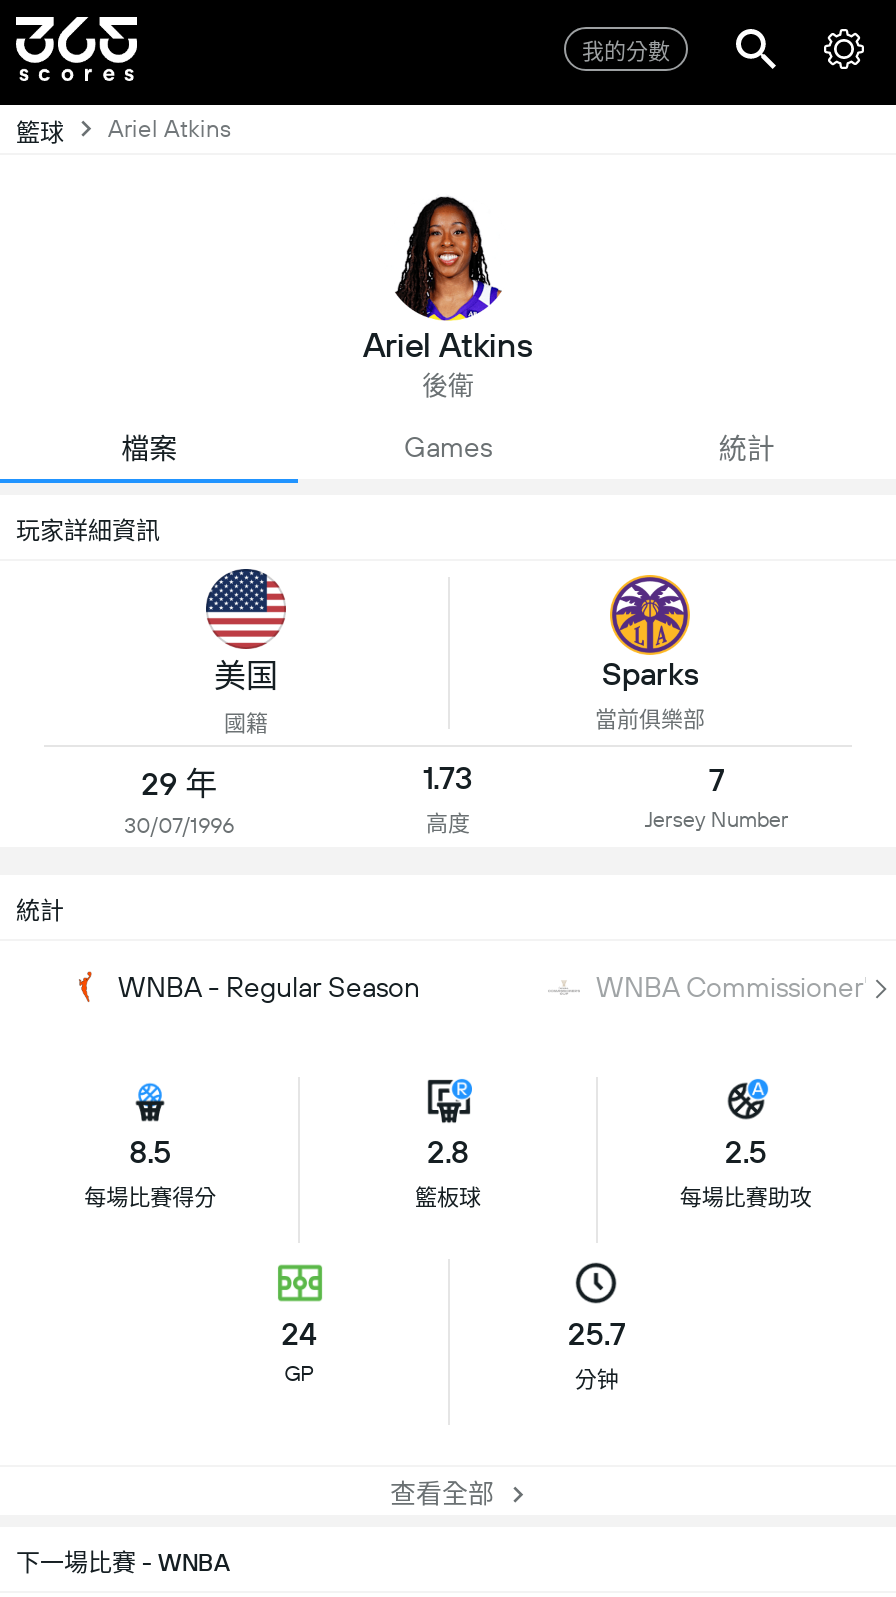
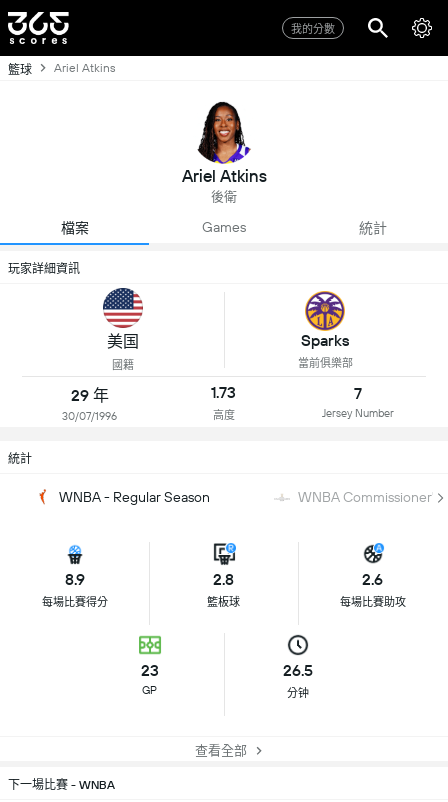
[129,1133,171,1171] 8.5 -> [65,570,85,589] 8.9
[725,1133,767,1171] 2.5 -> [362,570,383,589] 2.6
[281,1315,317,1353] 24 -> [141,661,159,680] 23
[568,1315,626,1353] 25.7 -> [283,661,313,680] 26.5

